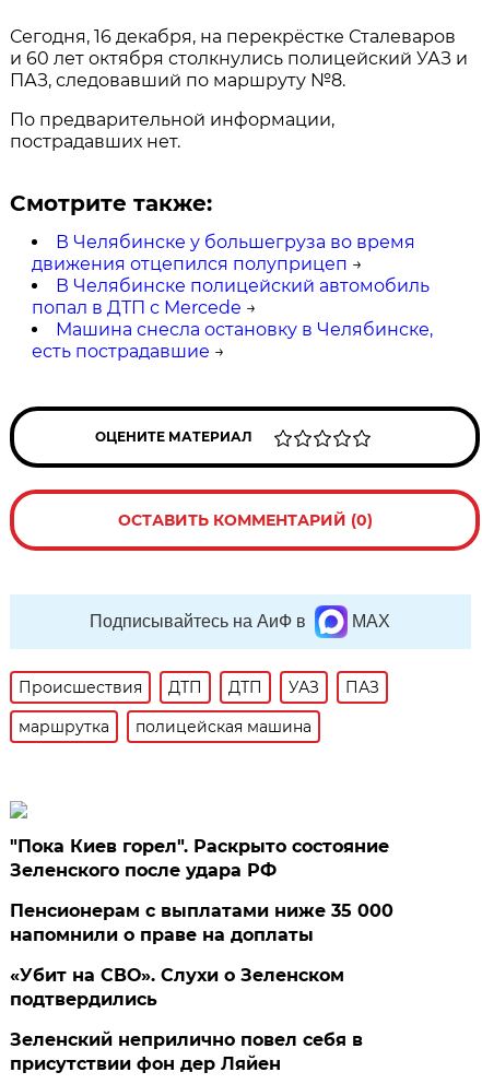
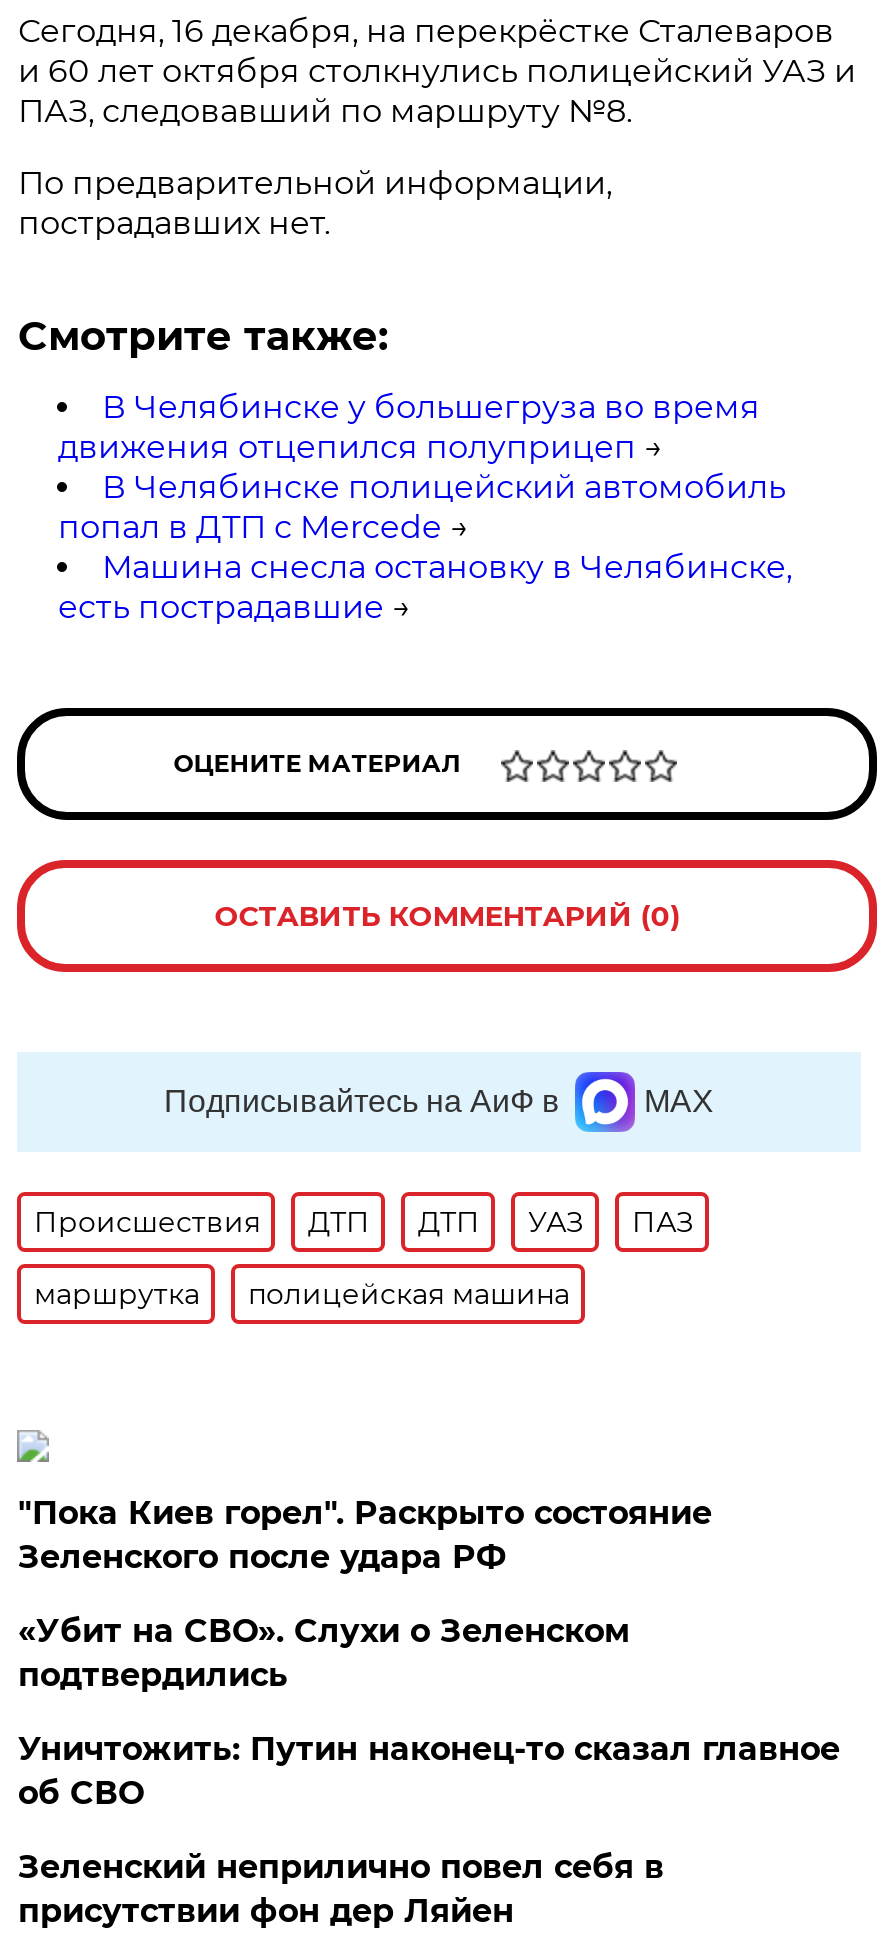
[10,900,394,945] Пенсионерам с выплатами ниже 35 000 | напомнили о праве на доплаты -> none
moved [10,965,345,1010] -> [18,1612,630,1694]: «Убит на СВО». Слухи о Зеленском | подтвердились
none -> [18,1730,840,1812] Уничтожить: Путин наконец-то сказал главное | об СВО

